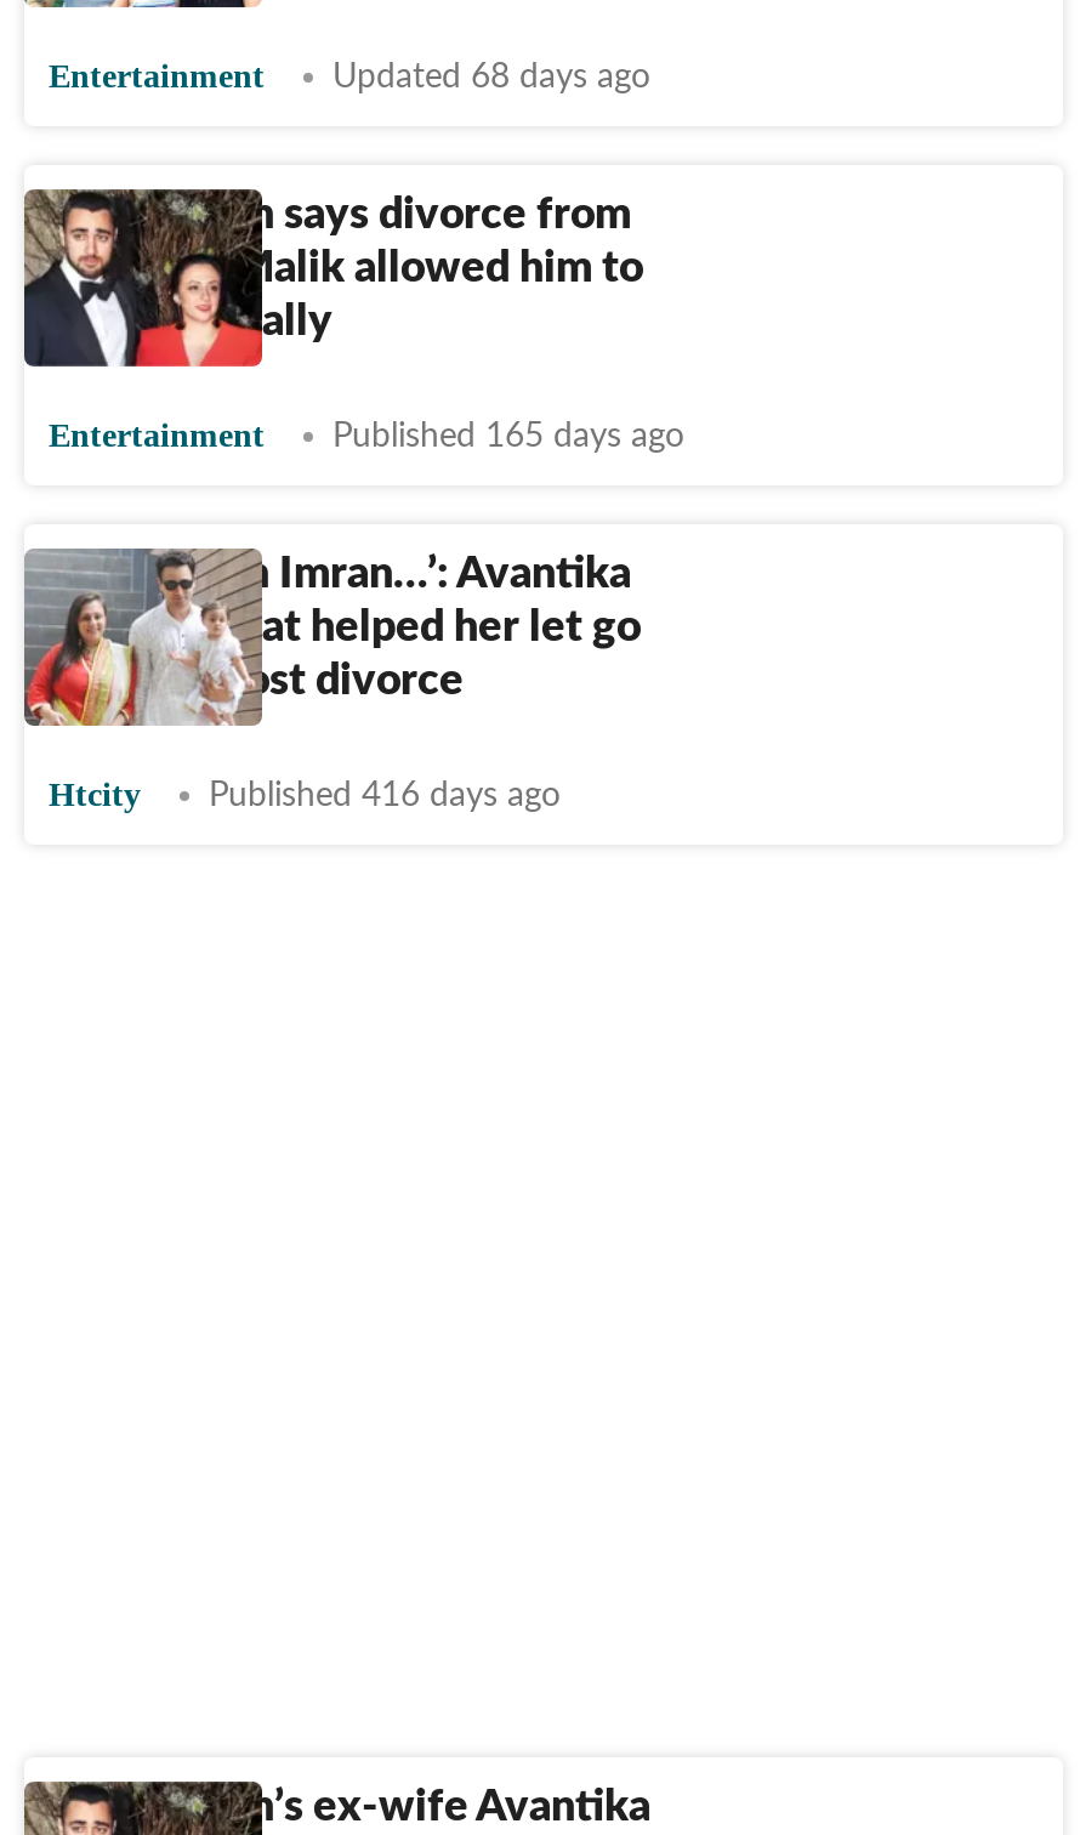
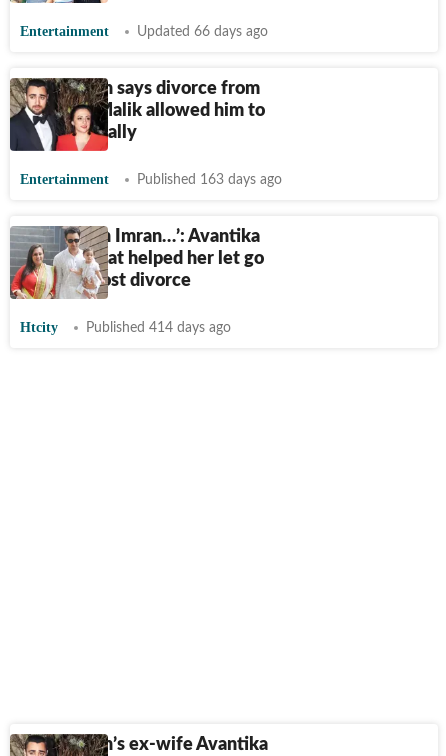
[332,61,650,95] Updated 68 days ago -> [137,25,268,39] Updated 66 days ago
[332,420,684,454] Published 165 days ago -> [137,173,282,187] Published 163 days ago
[209,779,561,813] Published 416 days ago -> [86,321,231,335] Published 414 days ago

